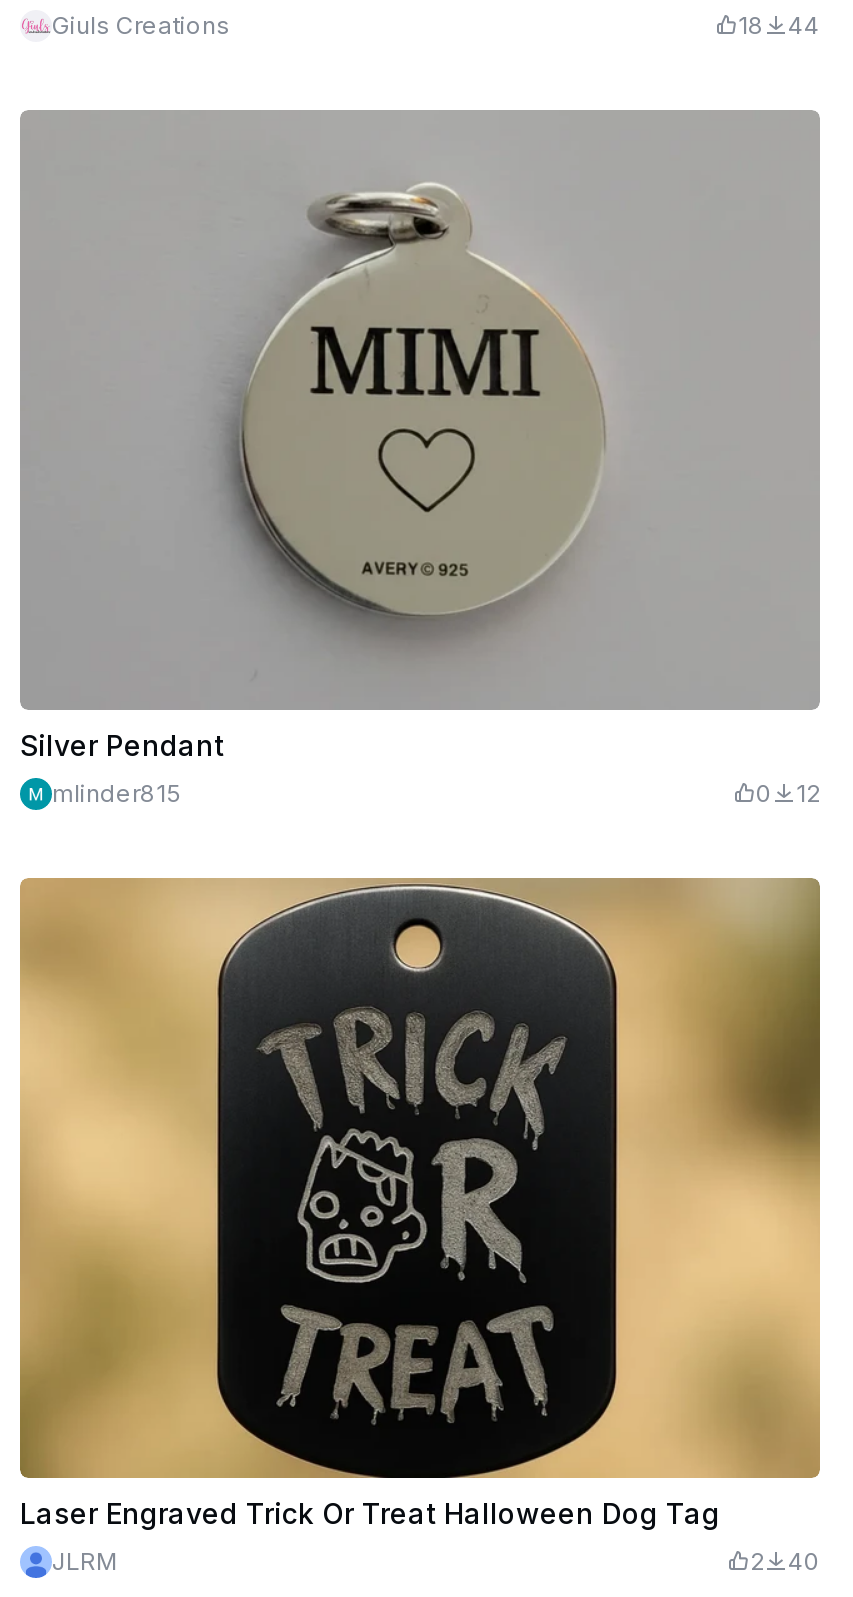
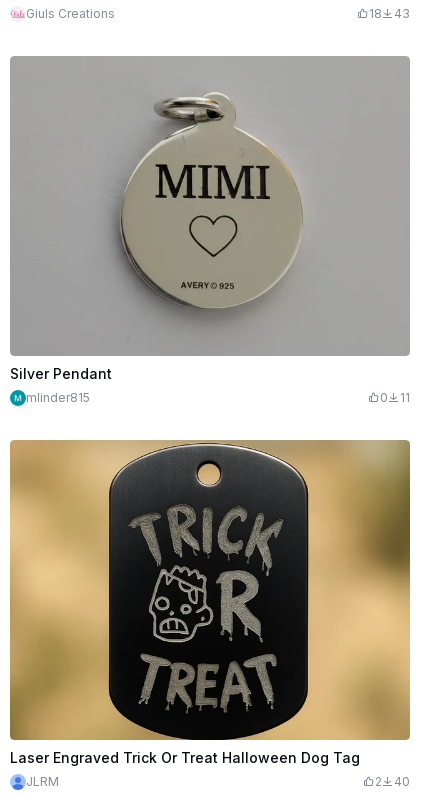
[738,10,820,40] 18 44 -> [369,6,410,21] 18 43
[756,778,820,808] 0 12 -> [380,390,410,405] 0 11

